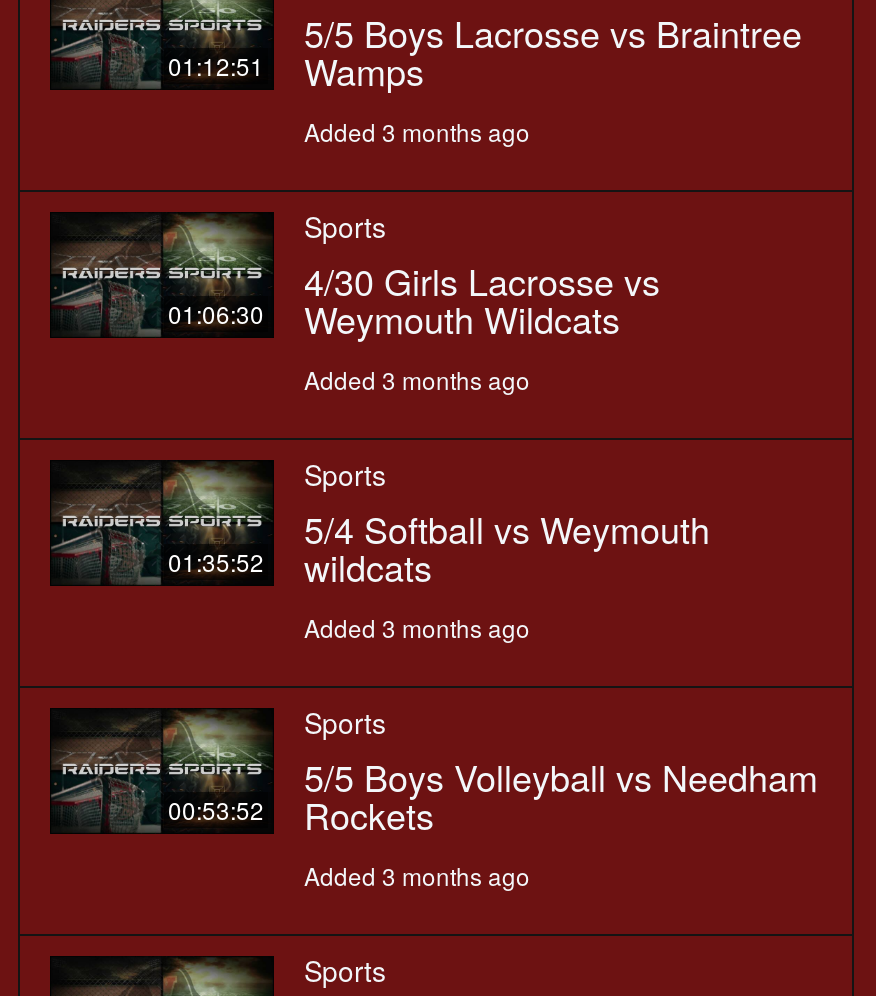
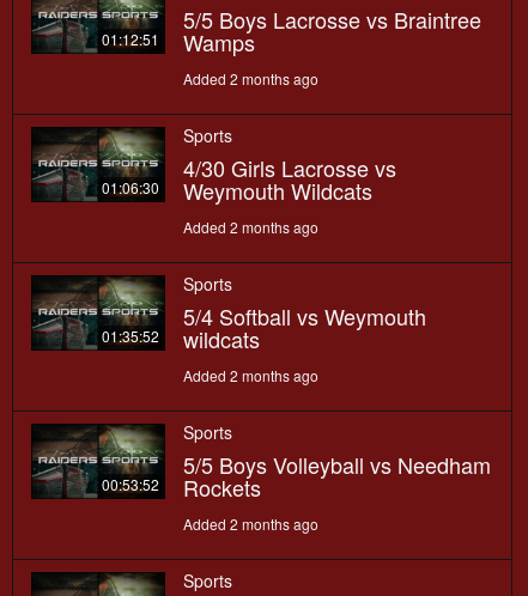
[304,114,530,148] Added 3 months ago -> [183,68,318,89] Added 2 months ago
[304,362,530,396] Added 3 months ago -> [183,217,318,237] Added 2 months ago
[304,610,530,644] Added 3 months ago -> [183,365,318,385] Added 2 months ago
[304,858,530,892] Added 3 months ago -> [183,514,318,534] Added 2 months ago

